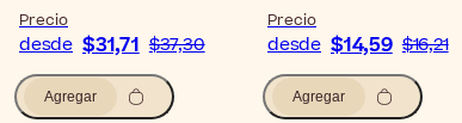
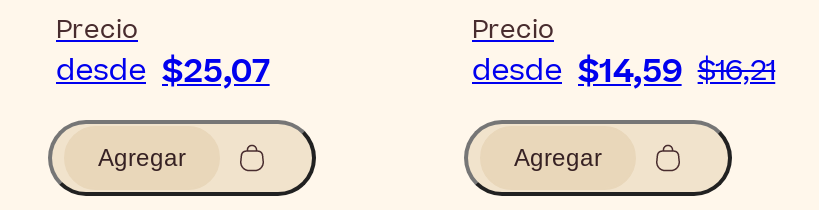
[19,31,205,60] desde $31,71 $37,30 -> [56,49,270,97] desde $25,07

